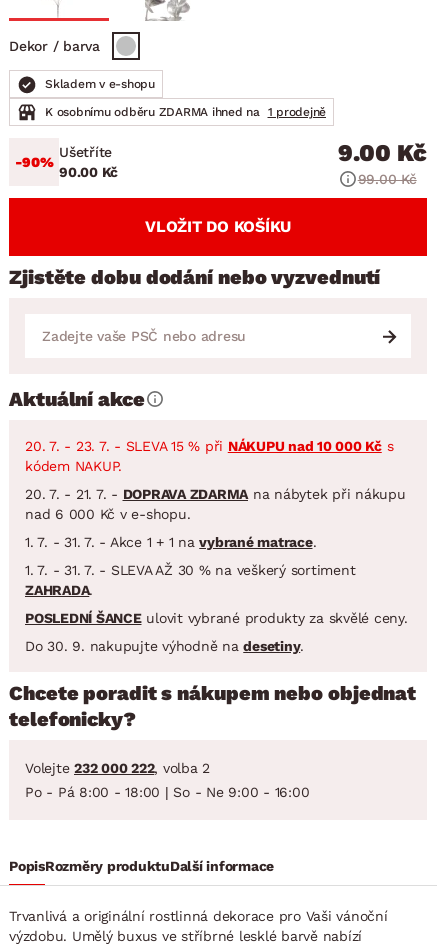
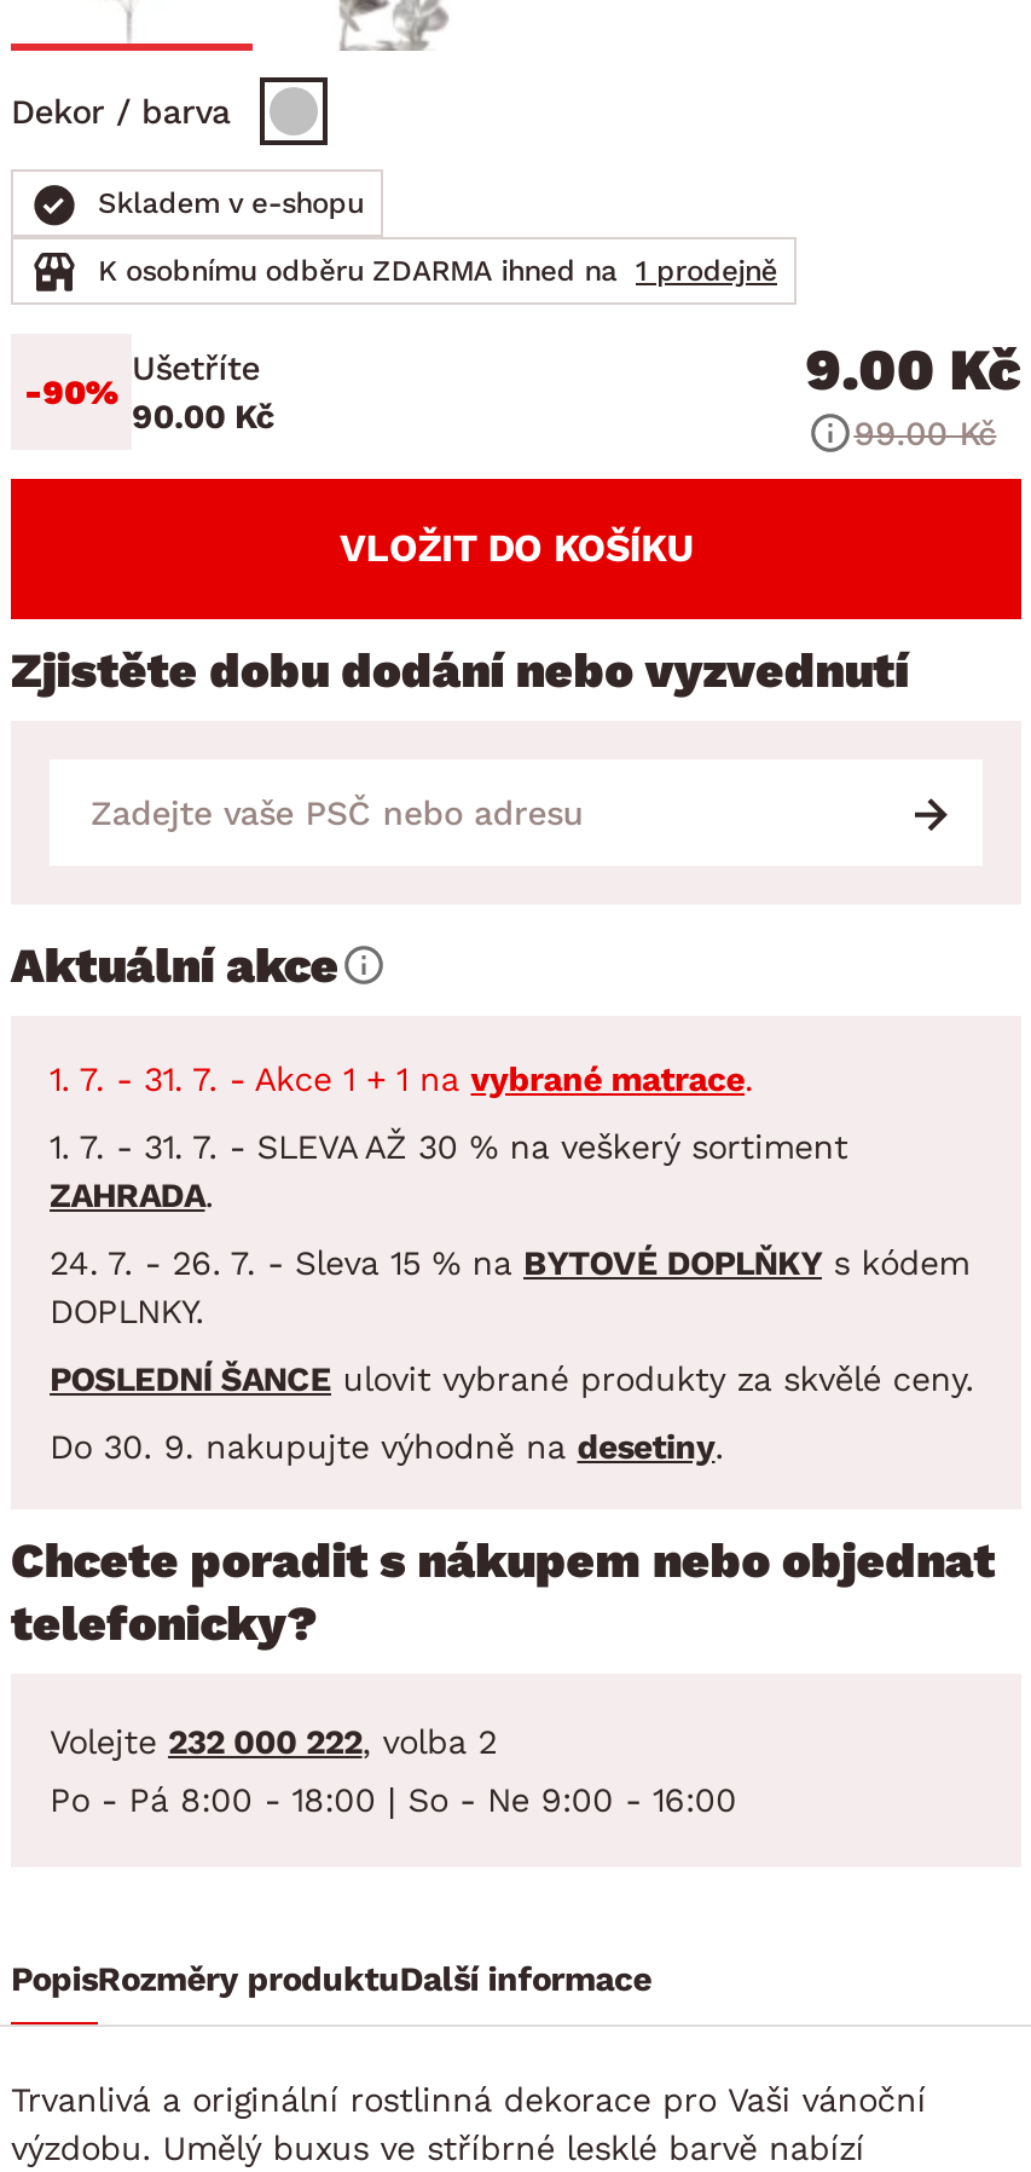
[25,438,405,522] 20. 7. - 23. 7. - SLEVA 15 % při NÁKUPU nad 10 000 Kč s | kódem NAKUP. | 20. 7. - 21. 7. - DOPRAVA ZDARMA na nábytek při nákupu | nad 6 000 Kč v e-shopu. -> none
moved [25,534,355,598] -> [50,1058,848,1213]: 1. 7. - 31. 7. - Akce 1 + 1 na vybrané matrace. | 1. 7. - 31. 7. - SLEVA AŽ 30 % na veškerý sortiment | ZAHRADA.
none -> [50,1242,969,1329] 24. 7. - 26. 7. - Sleva 15 % na BYTOVÉ DOPLŇKY s kódem | DOPLNKY.

